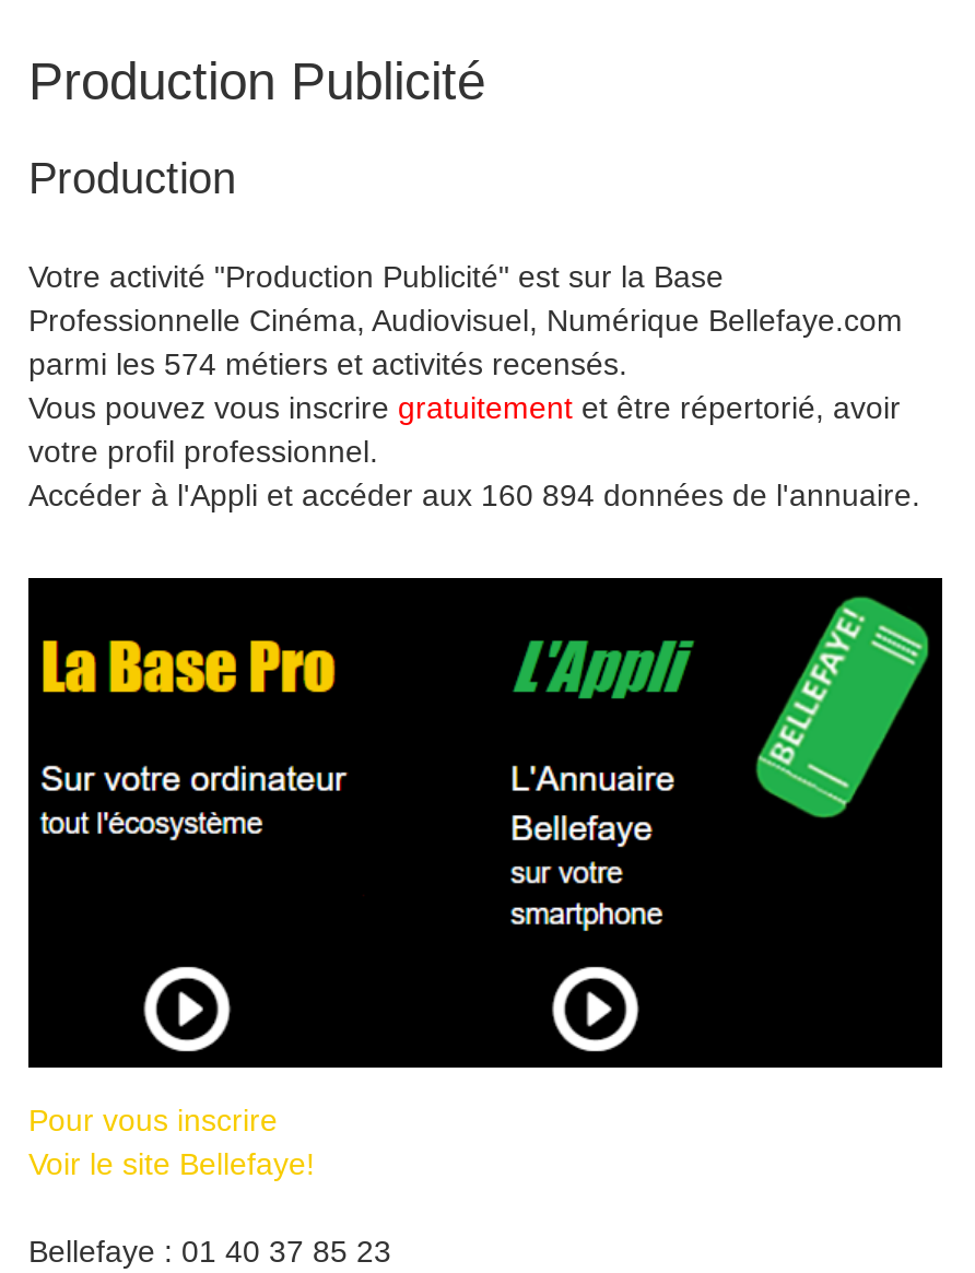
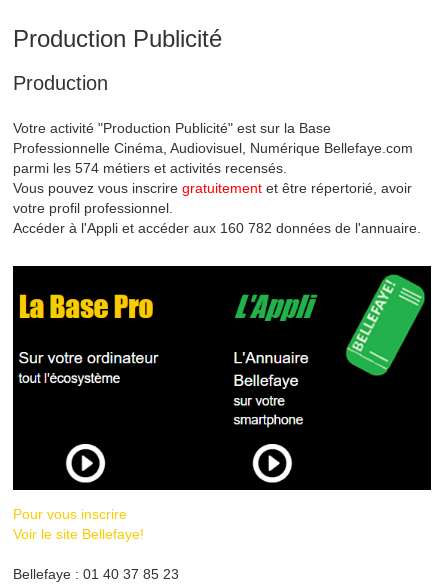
[28,478,920,512] Accéder à l'Appli et accéder aux 160 894 données de l'annuaire. -> [13,220,421,236] Accéder à l'Appli et accéder aux 160 782 données de l'annuaire.

